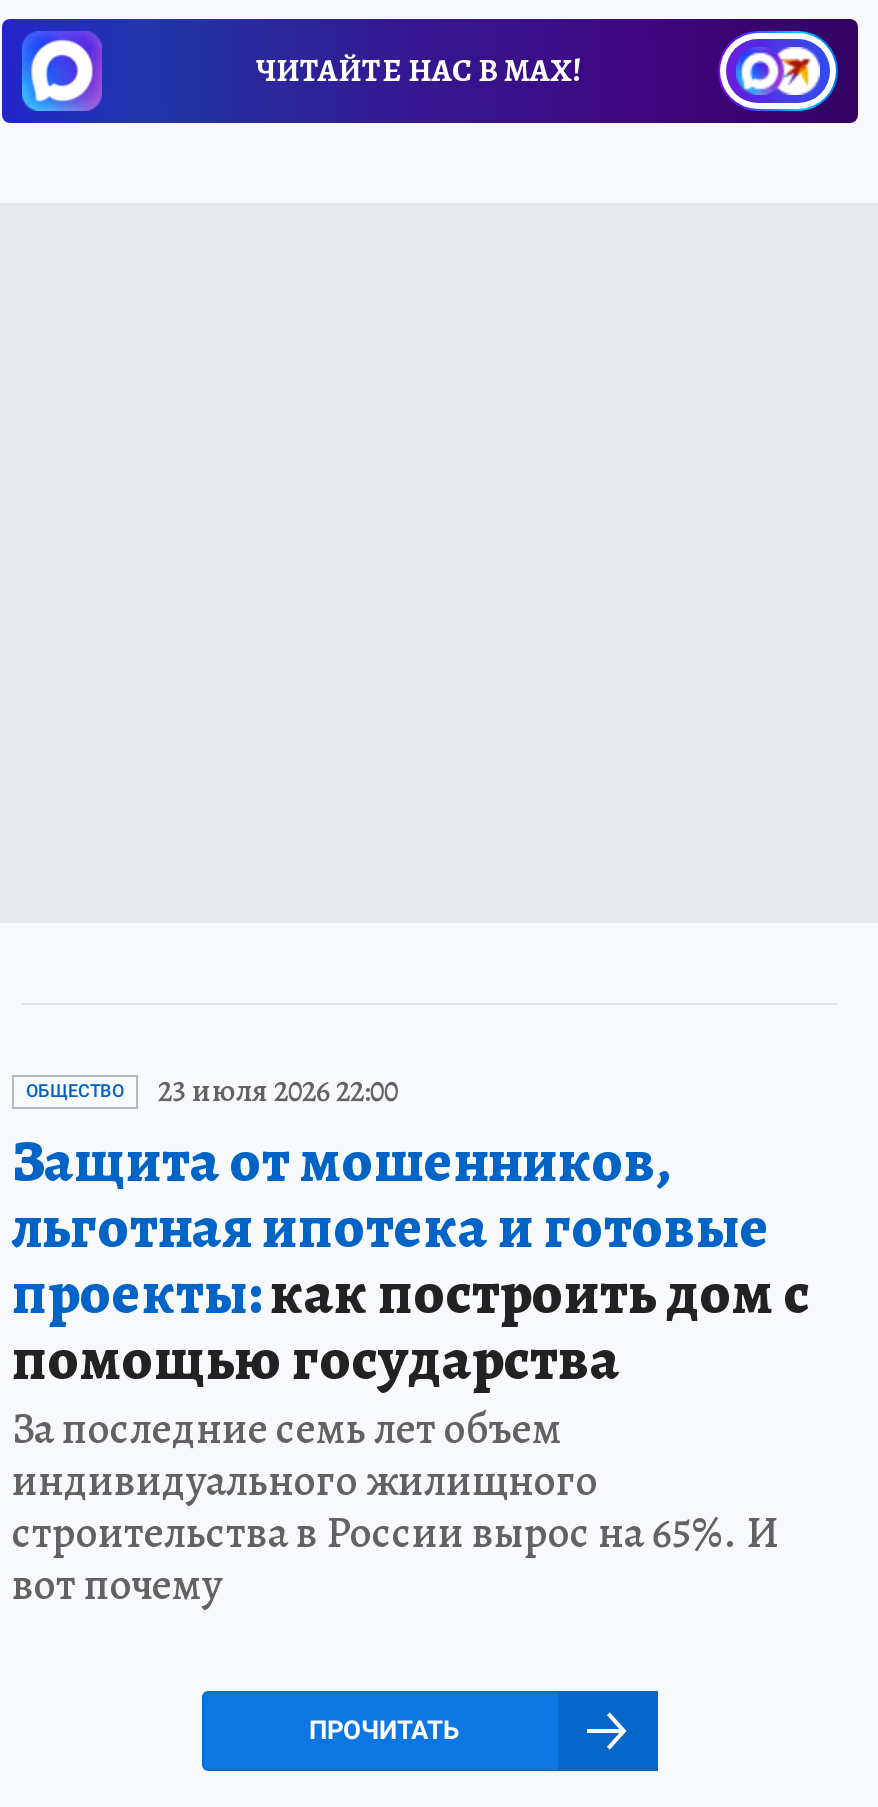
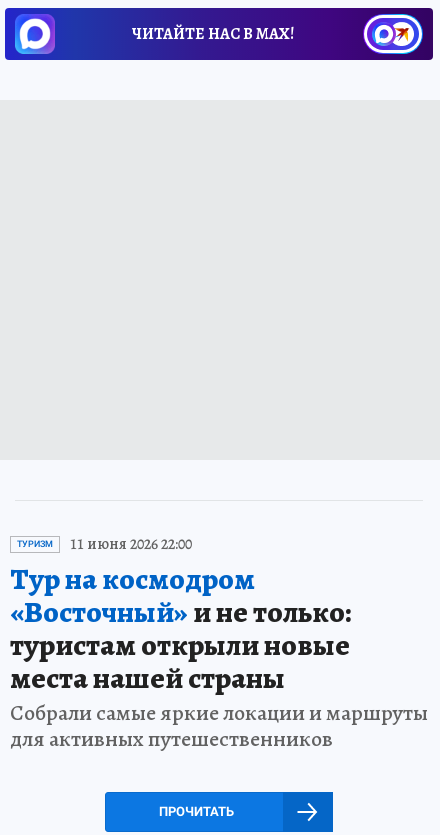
[12,1070,810,1616] ОБЩЕСТВО | 23 июля 2026 22:00 | Защита от мошенников, | льготная ипотека и готовые | проекты:как построить дом с | помощью государства | За последние семь лет объем | индивидуального жилищного | строительства в России вырос на 65%. И | вот почему -> [10,533,428,754] ТУРИЗМ | 11 июня 2026 22:00 | Тур на космодром | «Восточный»и не только: | туристам открыли новые | места нашей страны | Собрали самые яркие локации и маршруты | для активных путешественников

